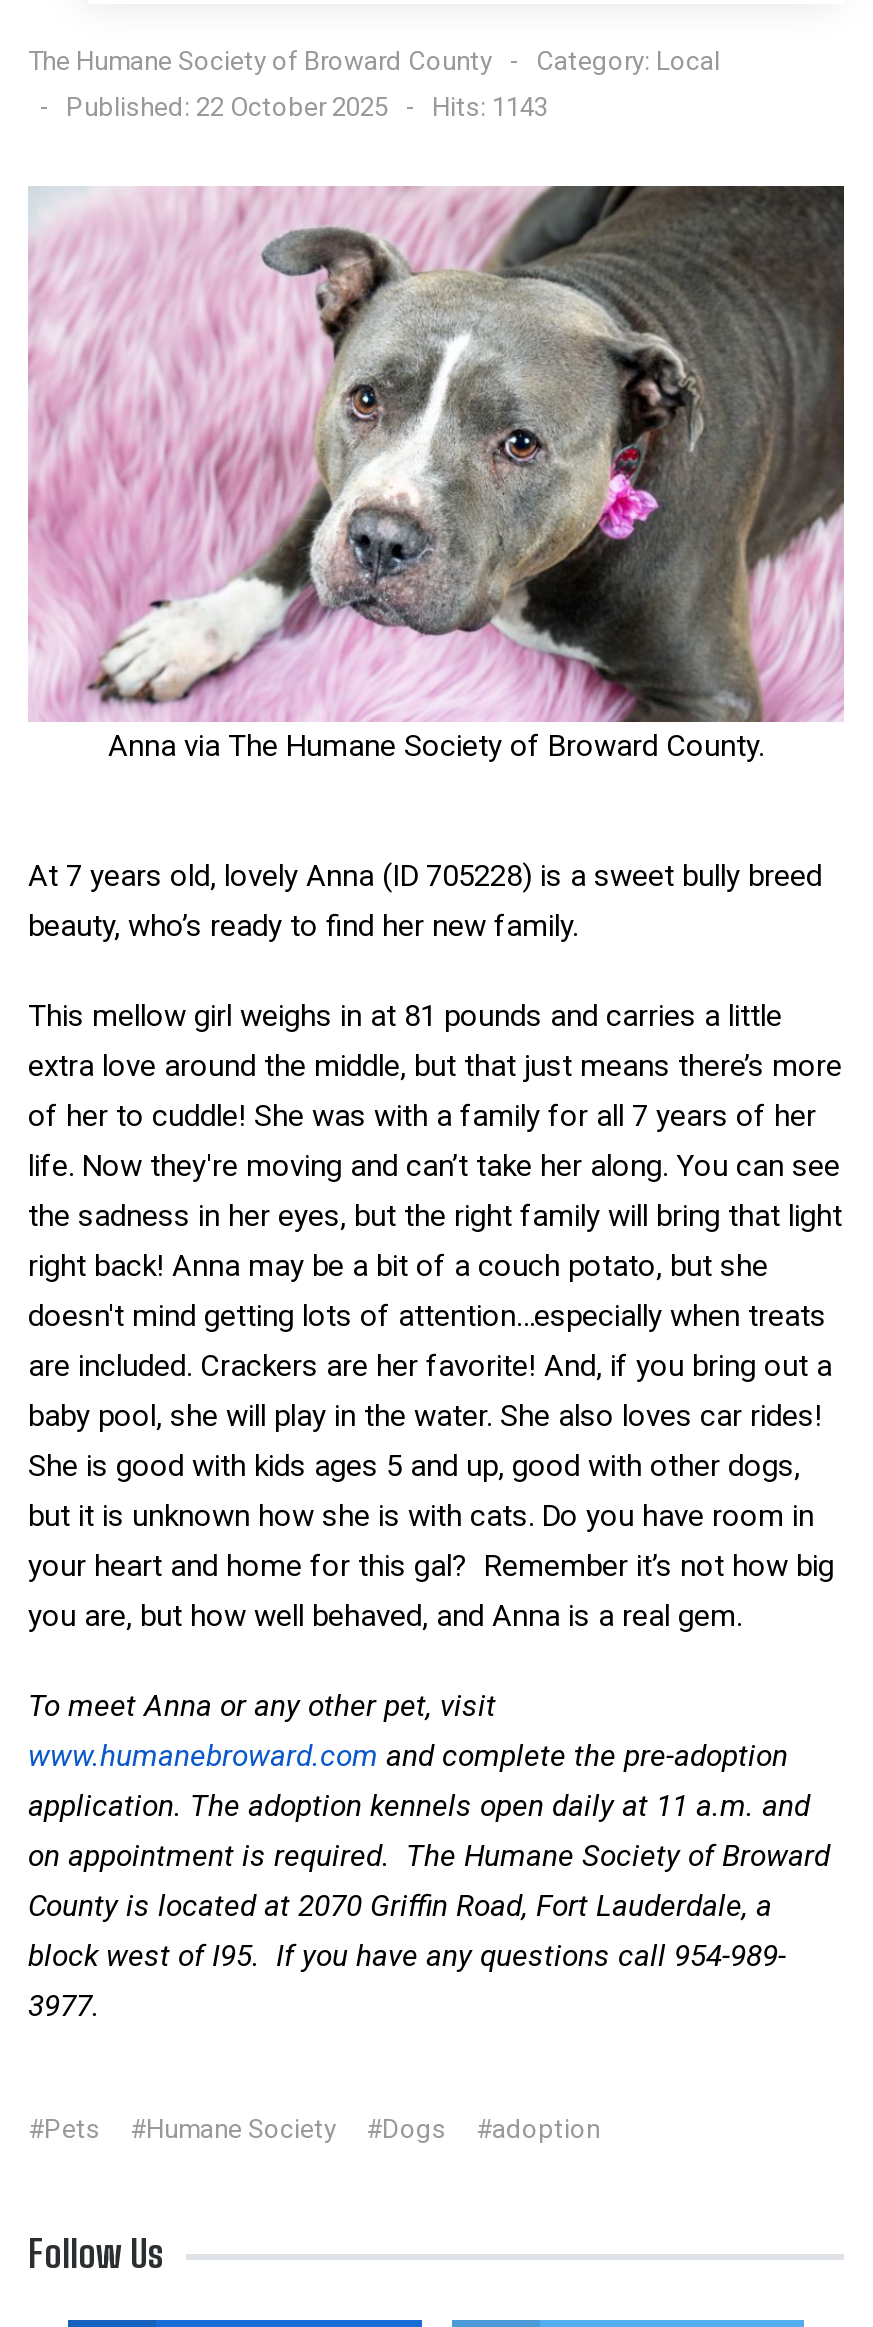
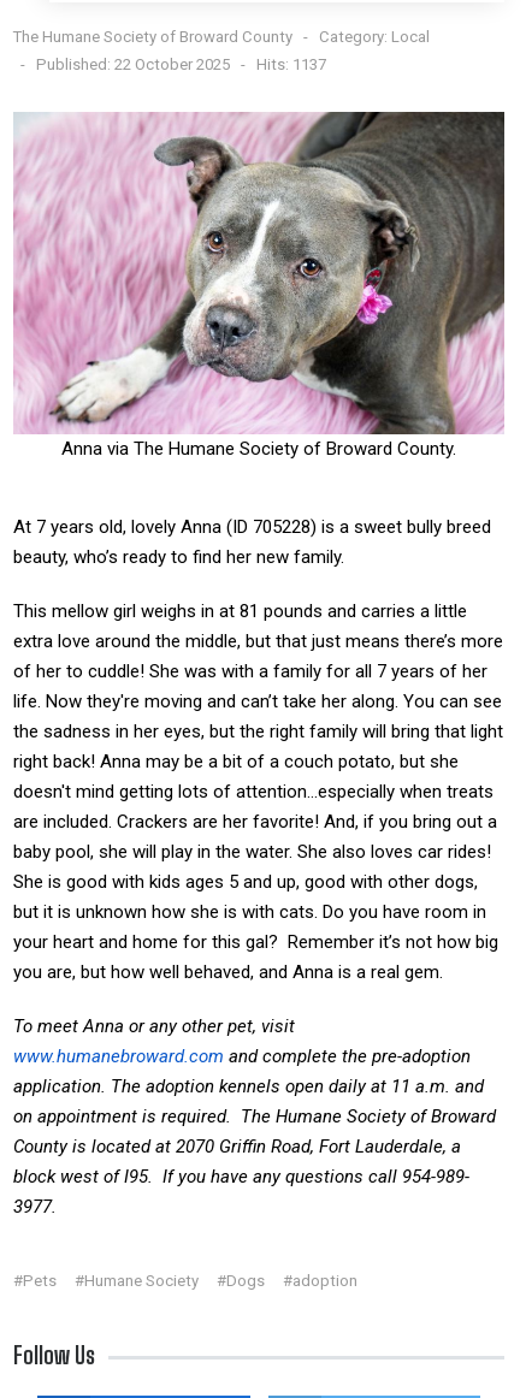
[66,92,548,122] Published: 22 October 2025 Hits: 1143 -> [36,55,326,73] Published: 22 October 2025 Hits: 1137

